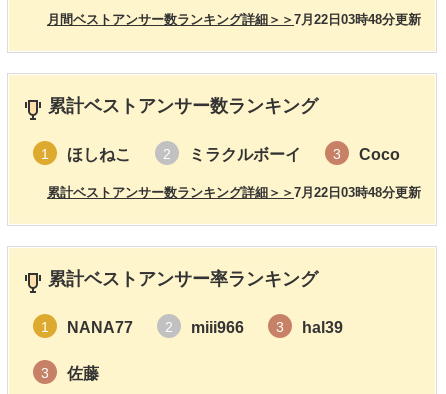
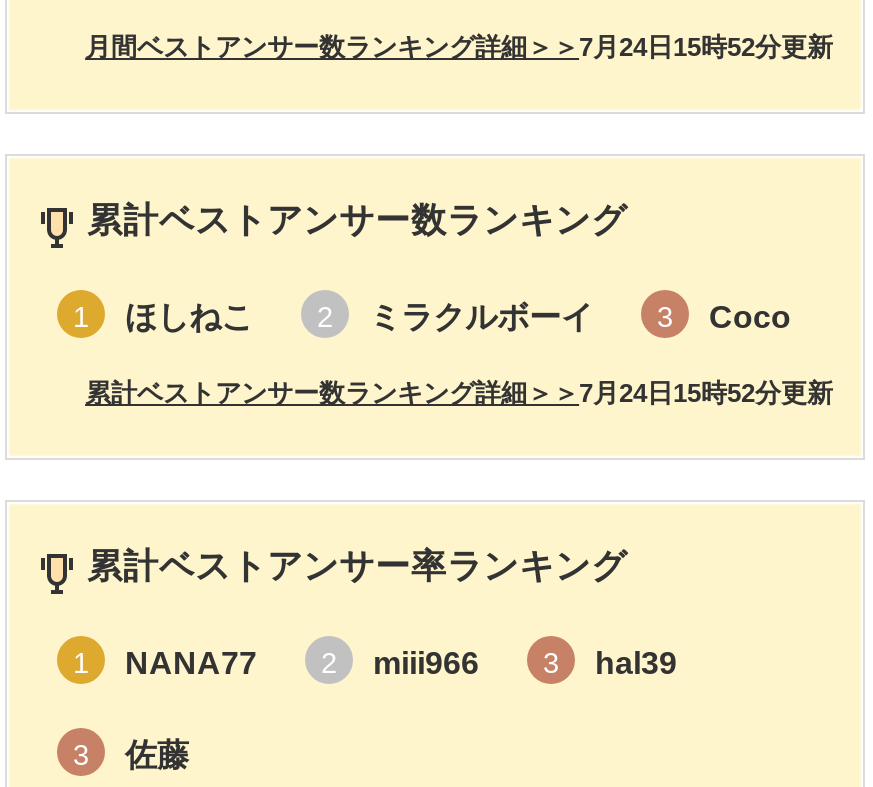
[294,12,421,27] 7月22日03時48分更新 -> [579,33,833,63] 7月24日15時52分更新
[294,185,421,200] 7月22日03時48分更新 -> [579,379,833,409] 7月24日15時52分更新

